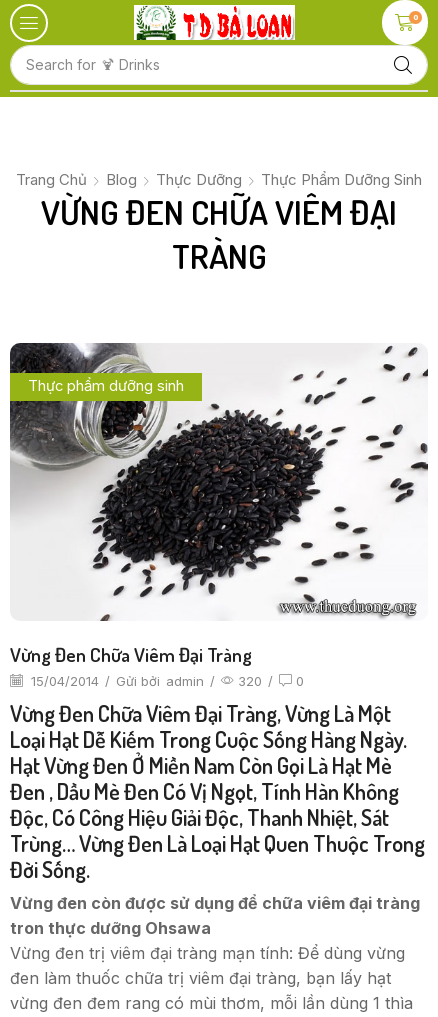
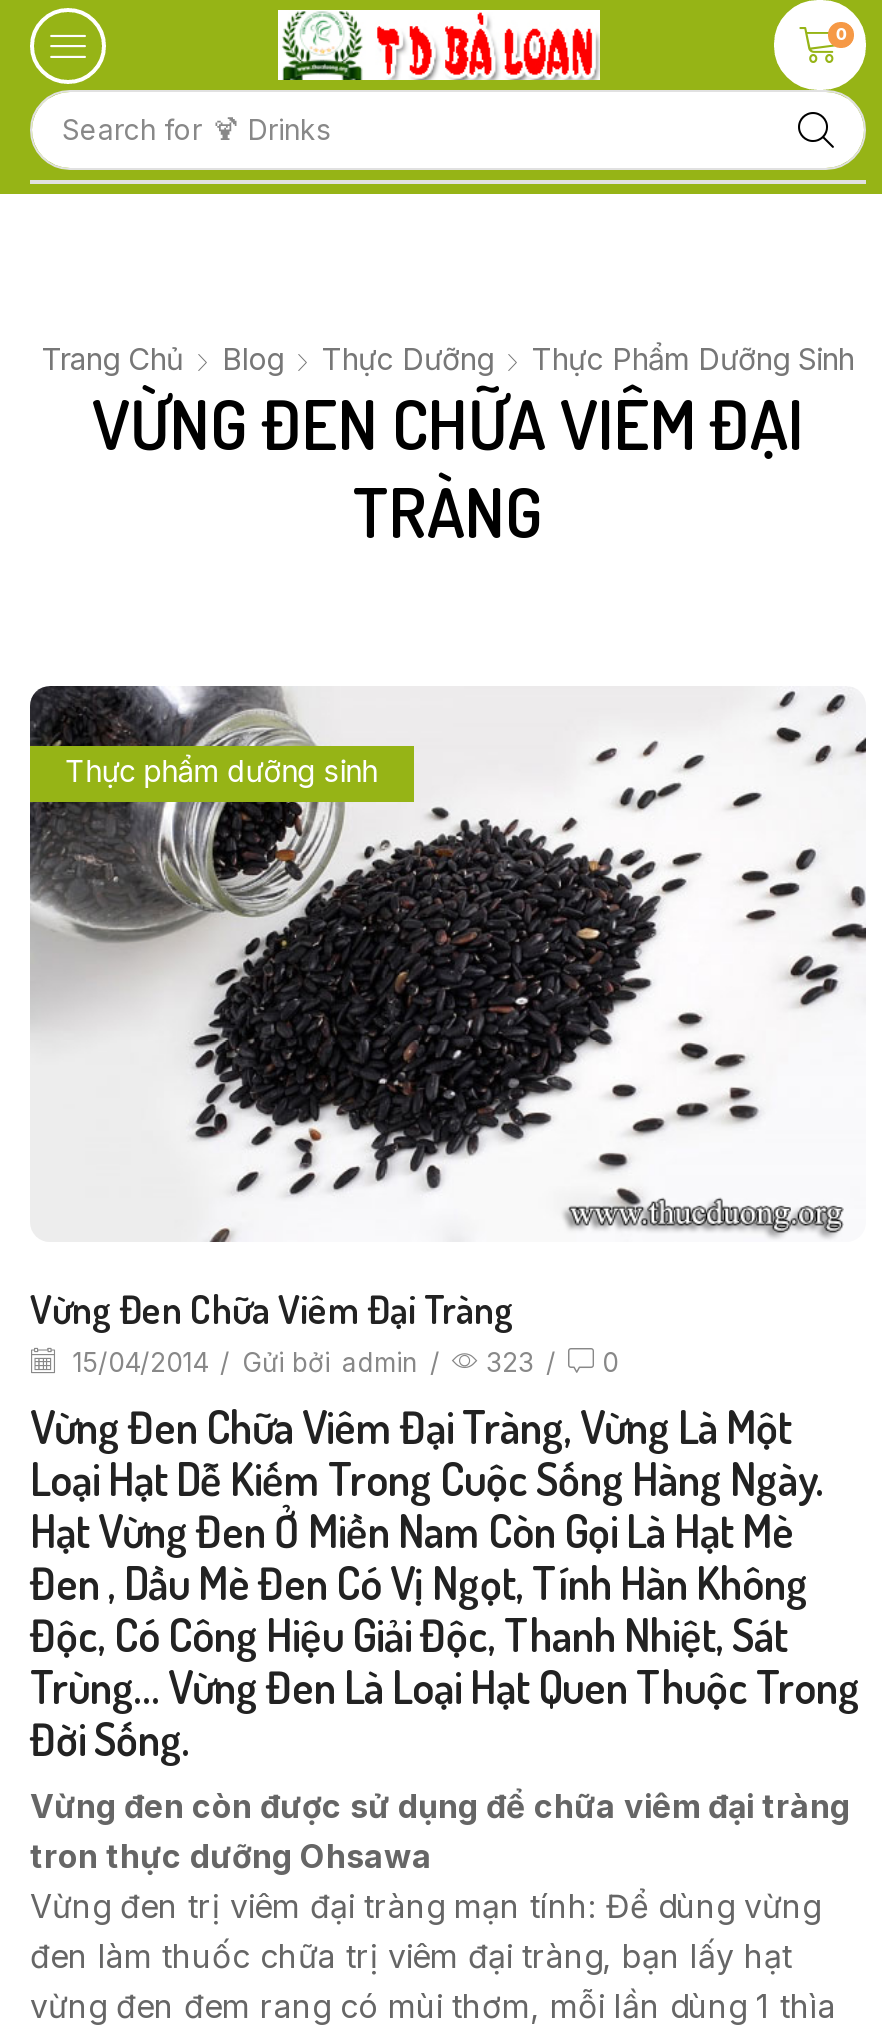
[27,673,304,689] 15/04/2014 / Gửi bởi admin / 320 / 0 -> [64,1346,618,1378] 15/04/2014 / Gửi bởi admin / 323 / 0

